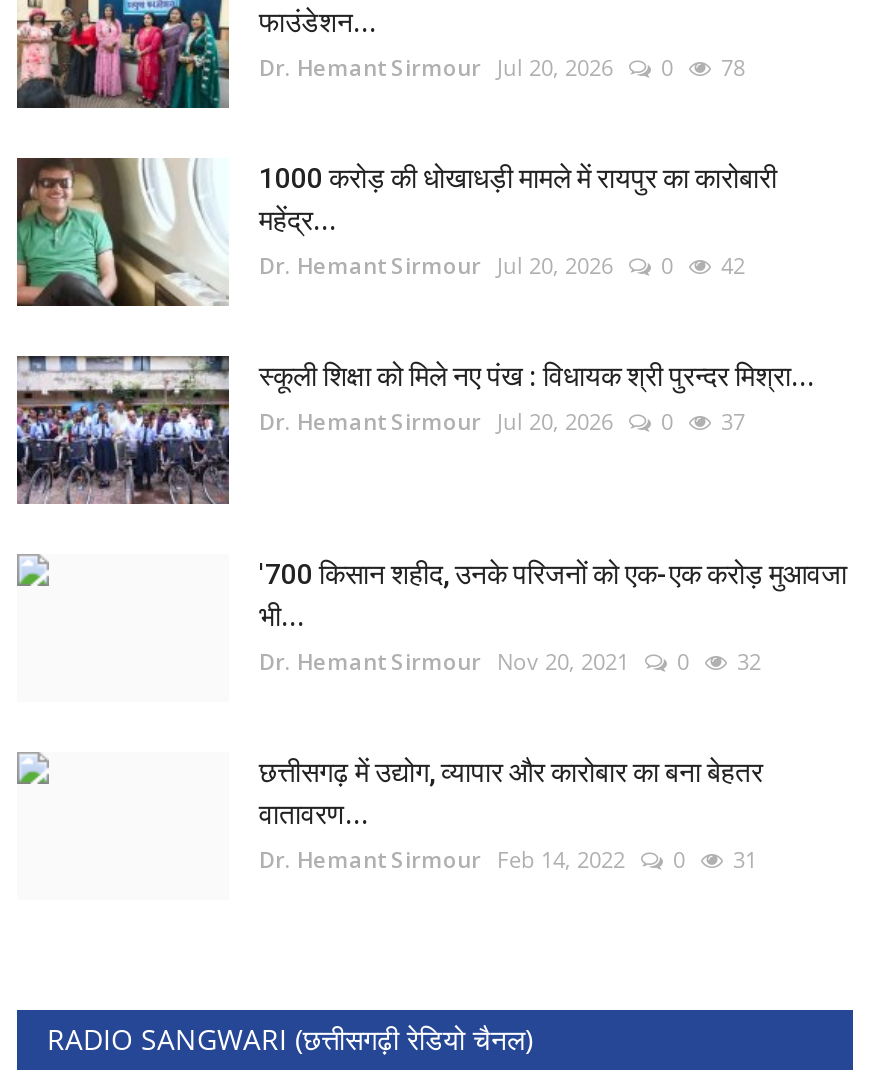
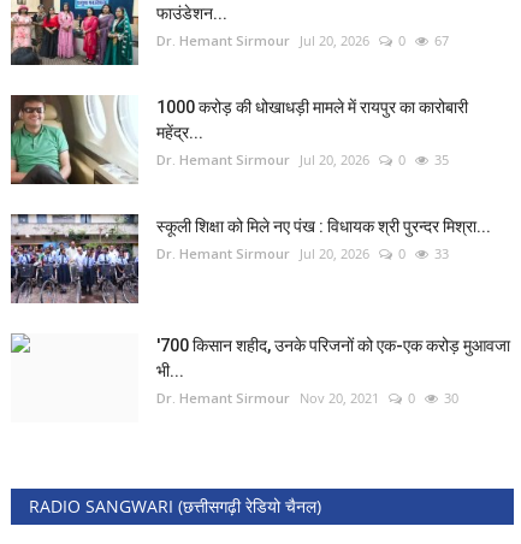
[259,52,745,82] Dr. Hemant Sirmour Jul 20, 2026 0 78 -> [156,31,449,49] Dr. Hemant Sirmour Jul 20, 2026 0 67
[259,250,745,280] Dr. Hemant Sirmour Jul 20, 2026 0 42 -> [156,150,449,168] Dr. Hemant Sirmour Jul 20, 2026 0 35
[259,406,745,436] Dr. Hemant Sirmour Jul 20, 2026 0 37 -> [156,244,449,262] Dr. Hemant Sirmour Jul 20, 2026 0 33
[259,646,763,874] 32 | छत्तीसगढ़ में उद्योग, व्यापार और कारोबार का बना बेहतर | वातावरण... | Dr. Hemant Sirmour Feb 14, 2022 | 0 | 31 -> [444,389,458,407] 30

